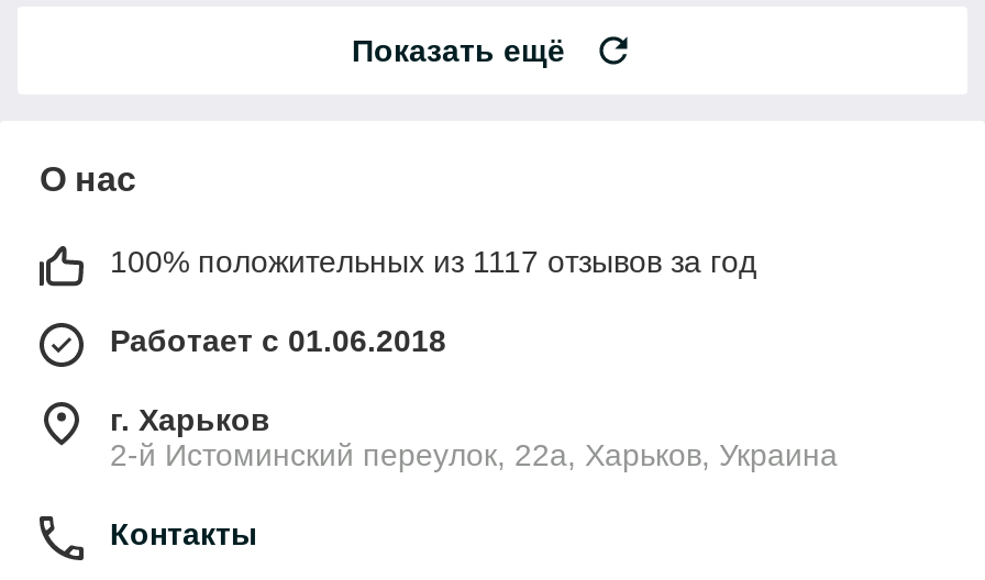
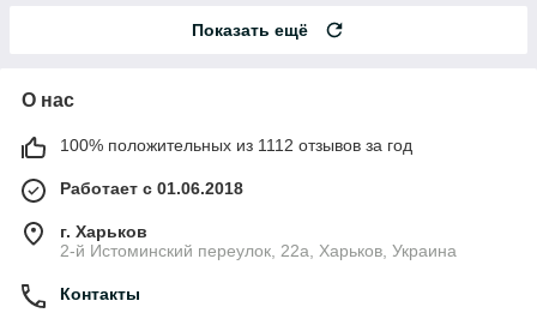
[110,244,756,279] 100% положительных из 1117 отзывов за год -> [60,136,412,155] 100% положительных из 1112 отзывов за год

